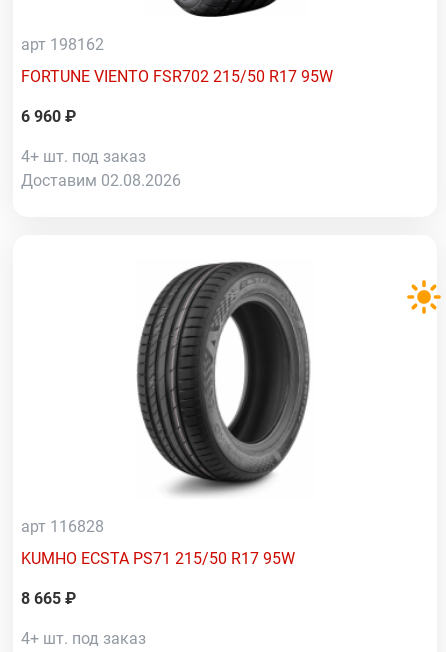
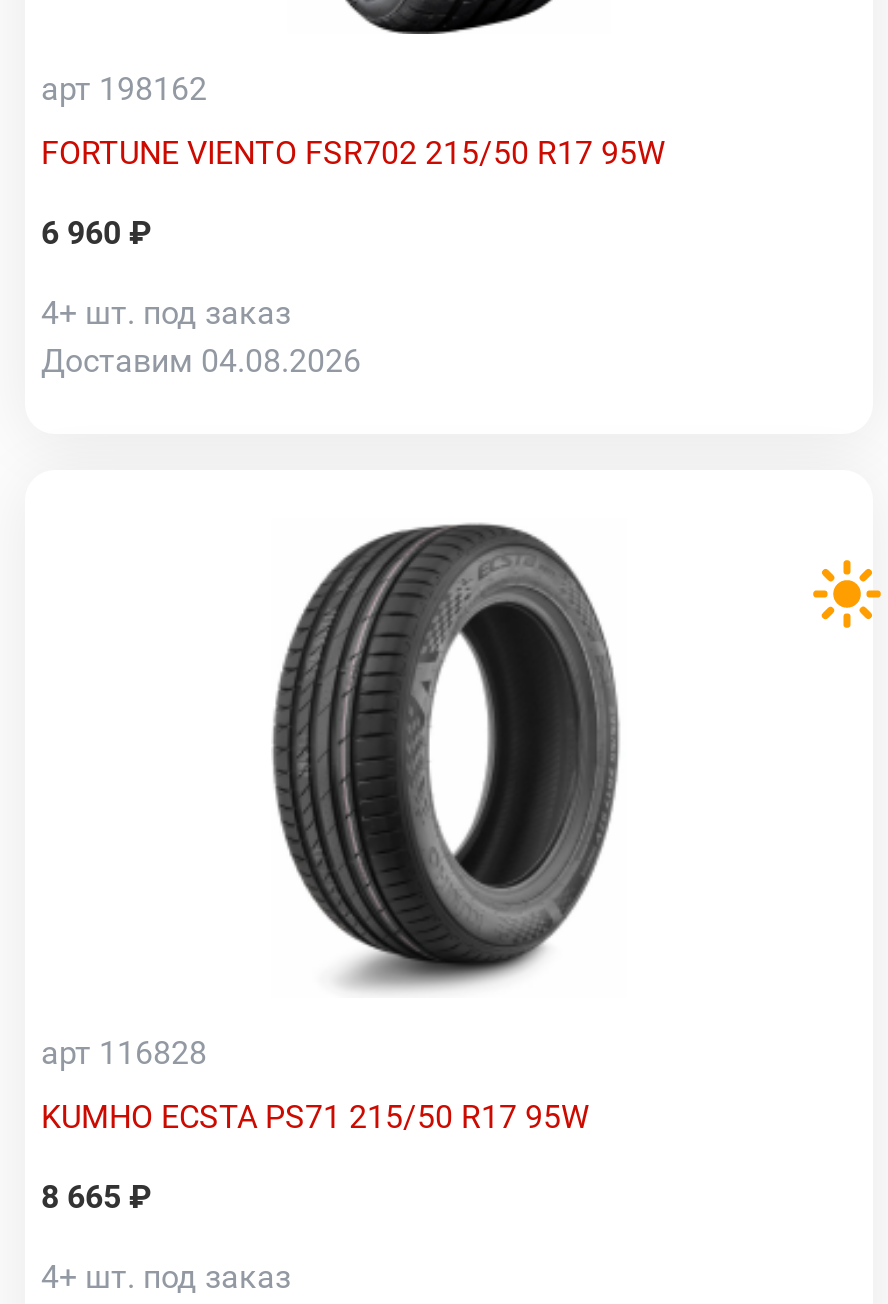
[21,171,181,190] Доставим 02.08.2026 -> [41,342,361,380] Доставим 04.08.2026

